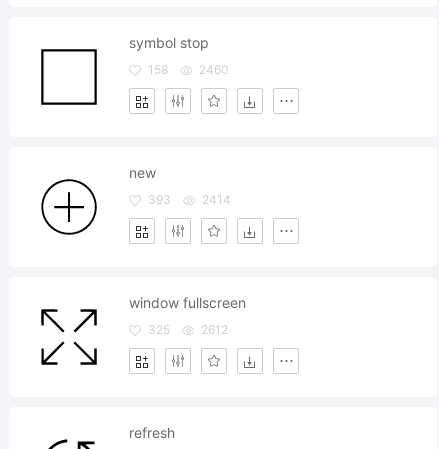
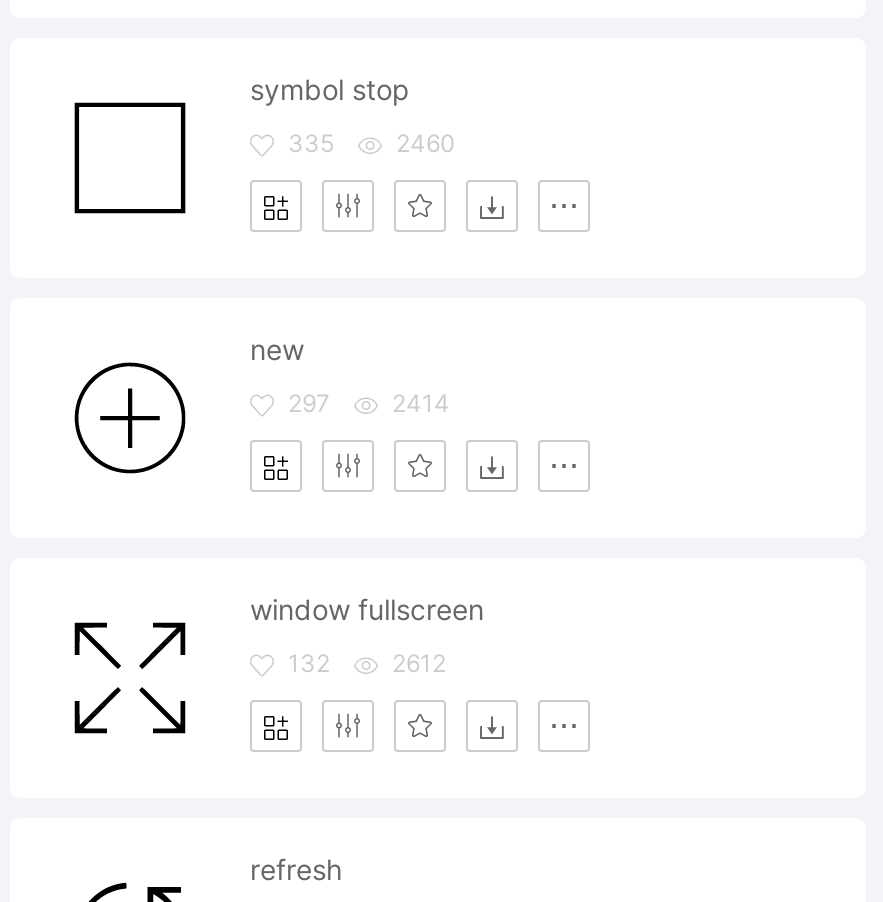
[148,62,168,77] 158 -> [288,128,334,158] 335
[148,192,171,207] 393 -> [288,388,330,418] 297
[148,322,170,337] 325 -> [288,648,330,678] 132

